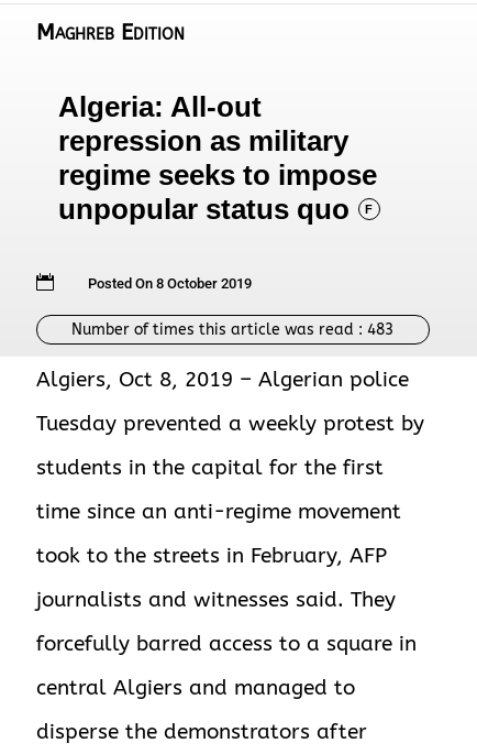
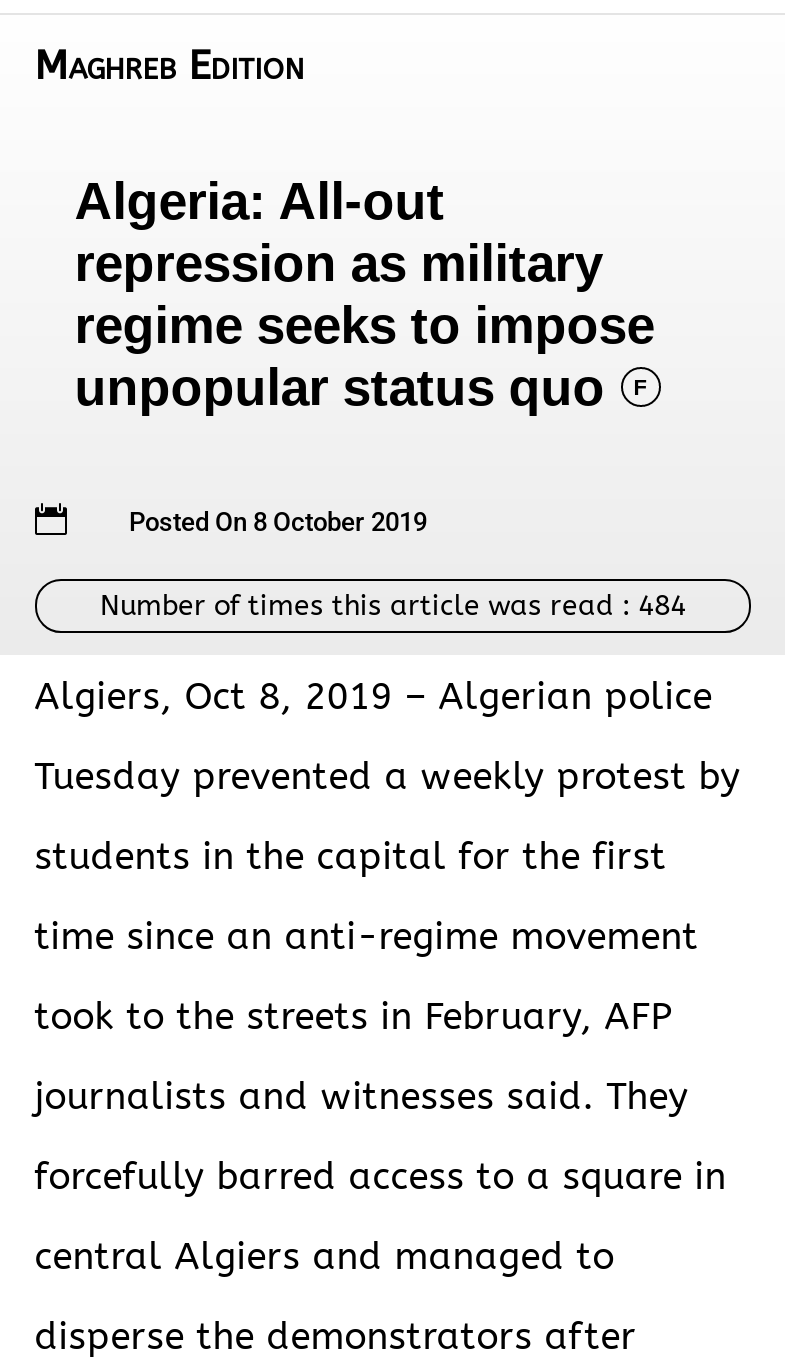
[72,320,394,339] Number of times this article was read : 483 -> [100,589,686,623] Number of times this article was read : 484

